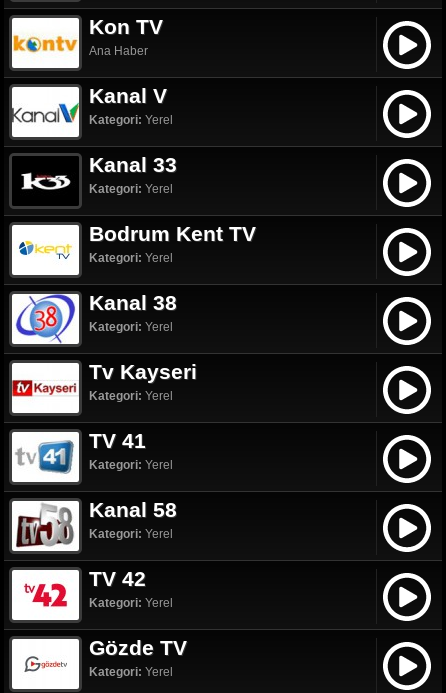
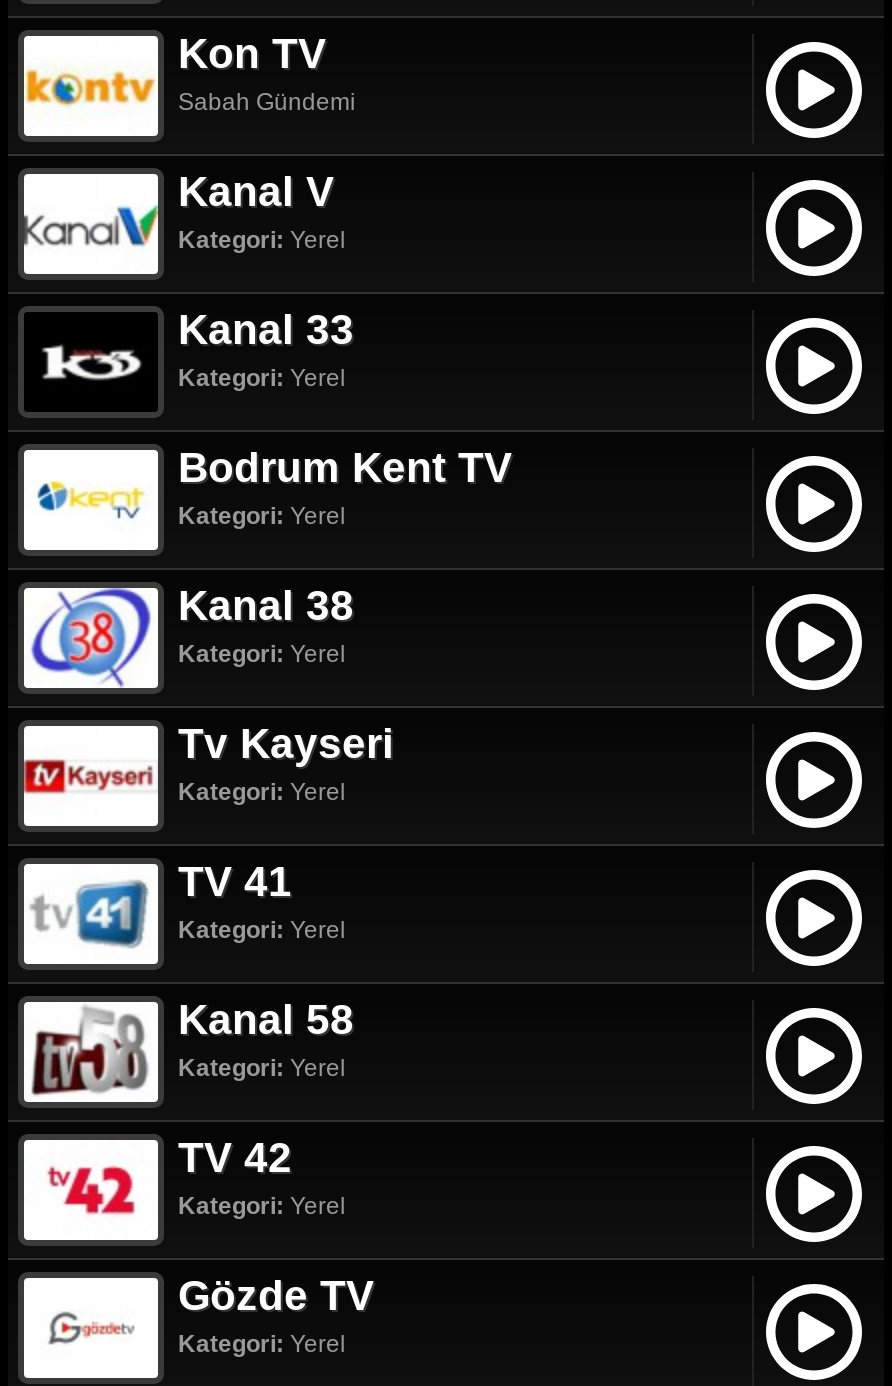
[89,44,148,58] Ana Haber -> [178,88,356,116] Sabah Gündemi

